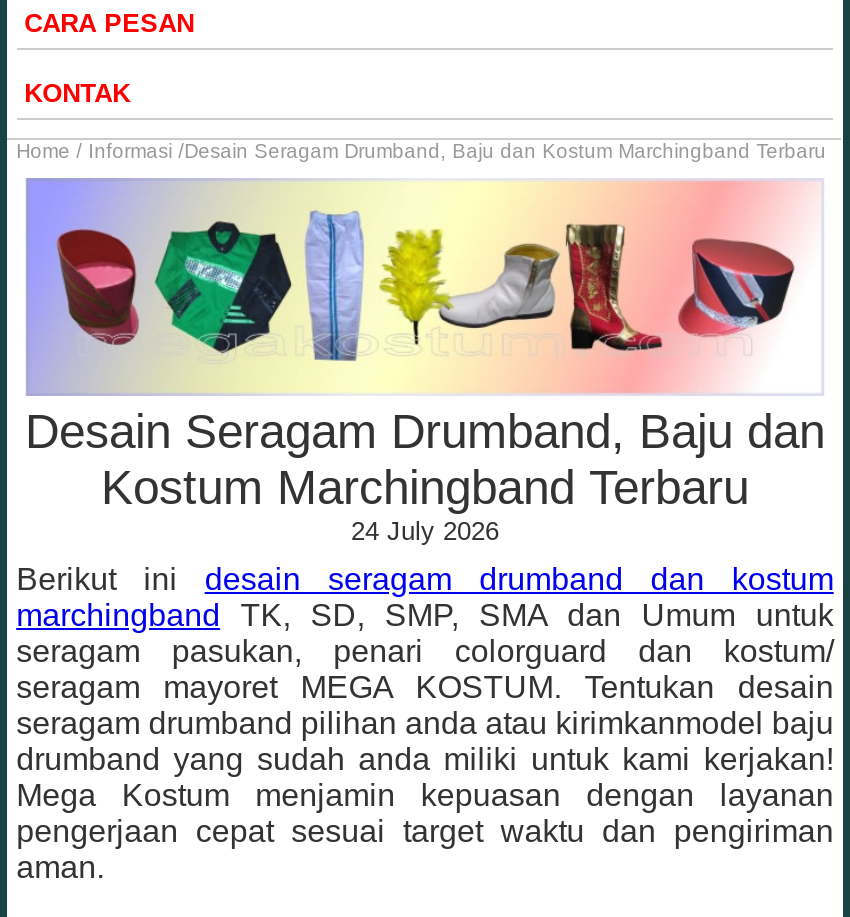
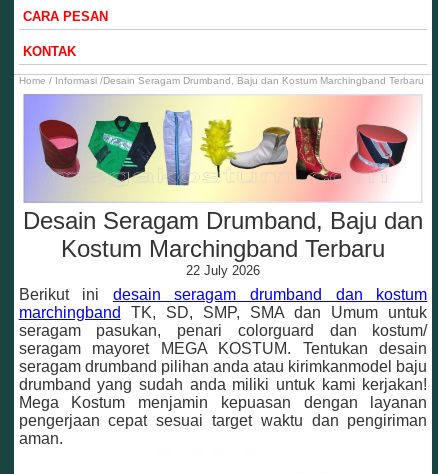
[351,516,499,546] 24 July 2026 -> [186,263,260,278] 22 July 2026

